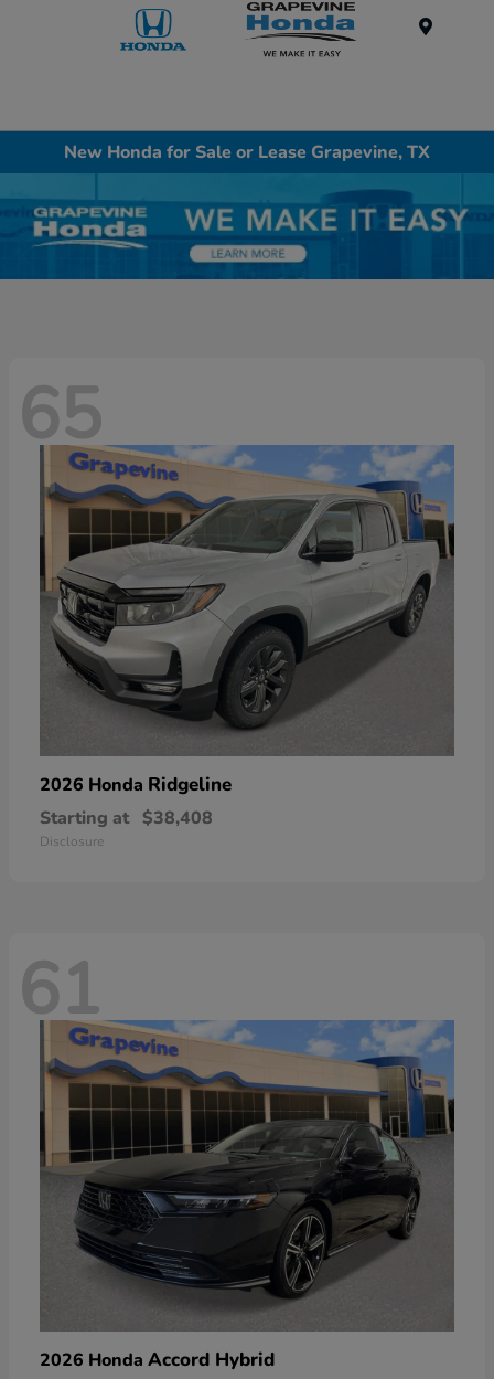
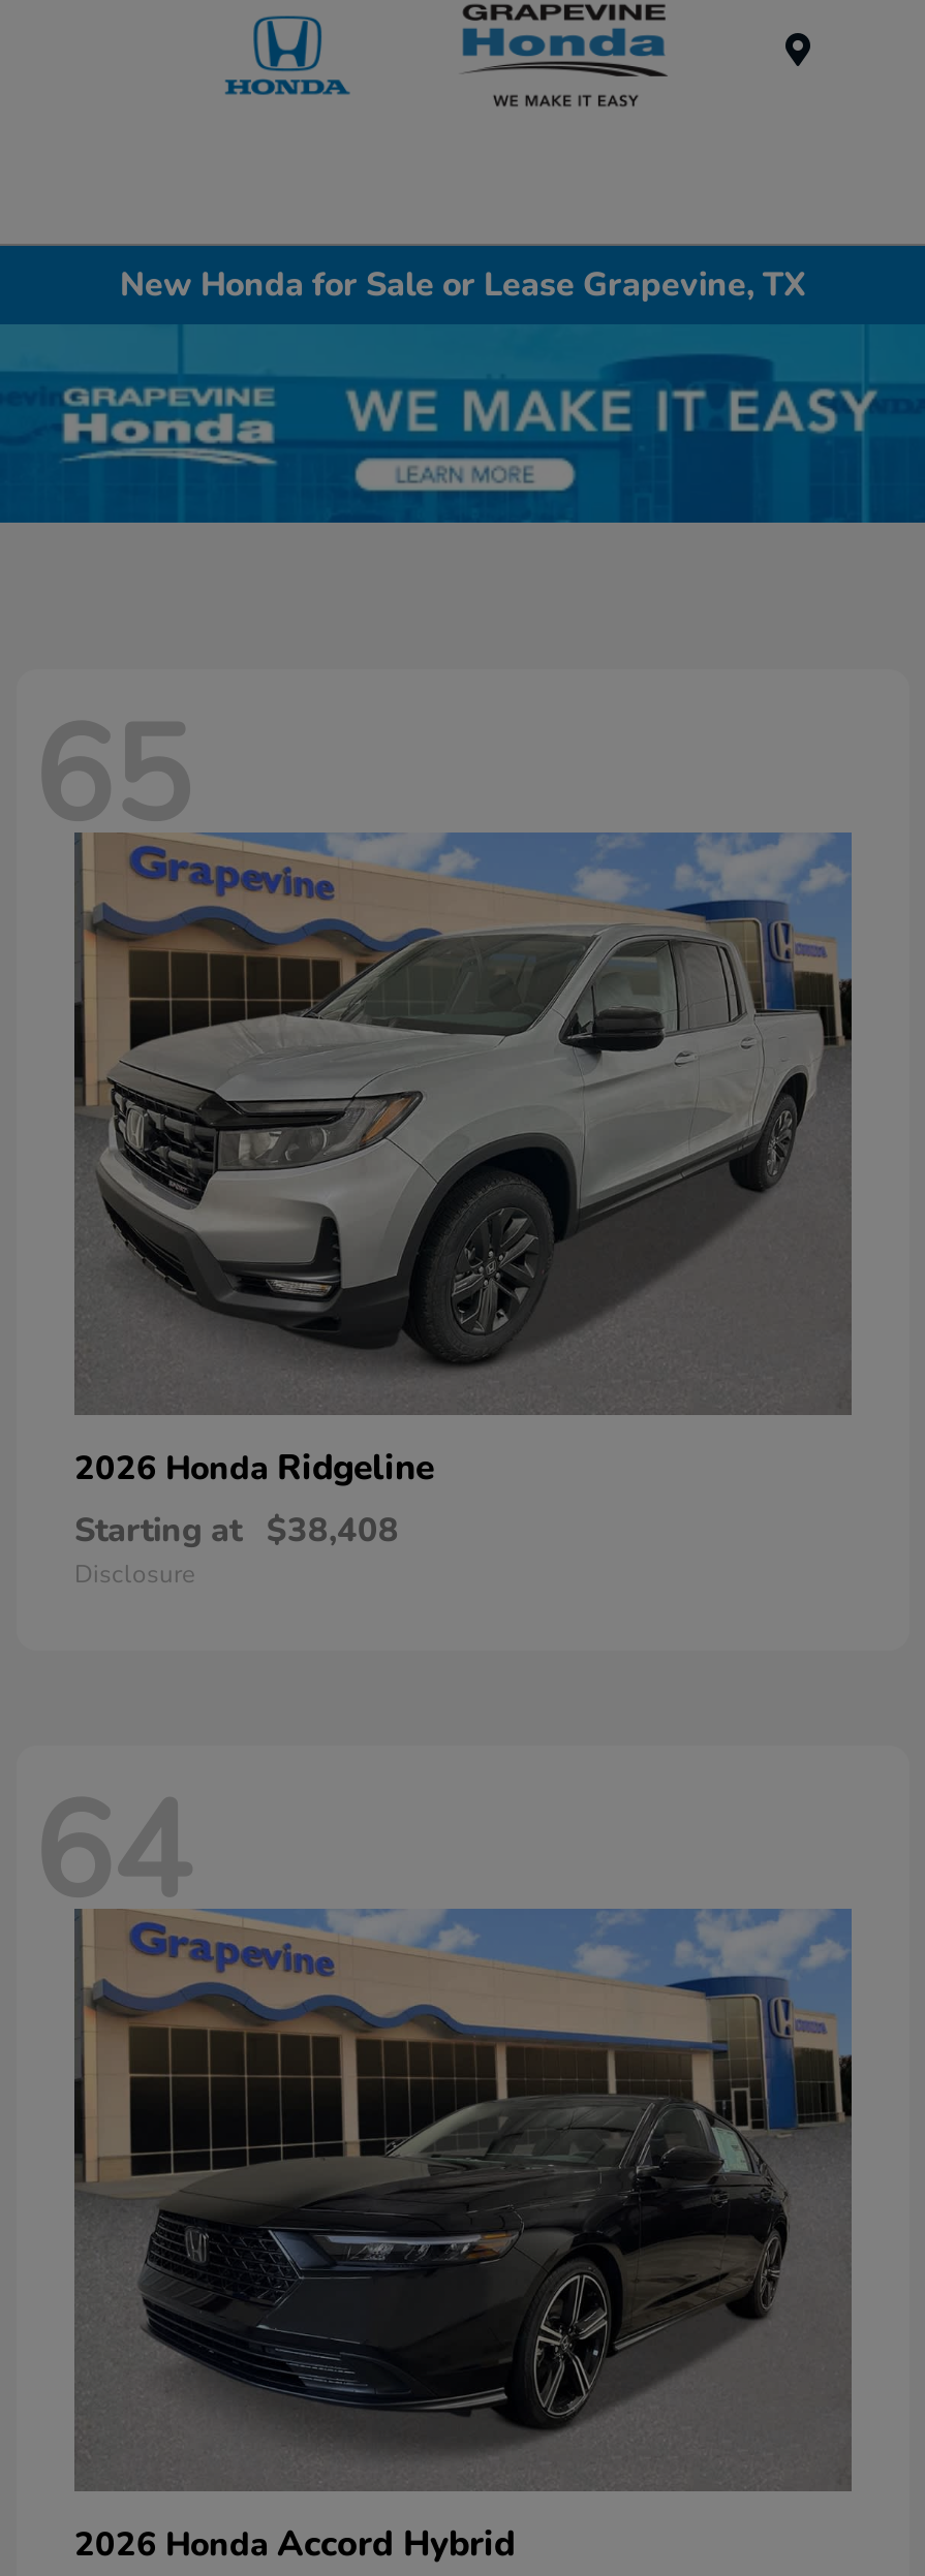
[18,942,101,1039] 61 -> [33,1763,190,1944] 64

